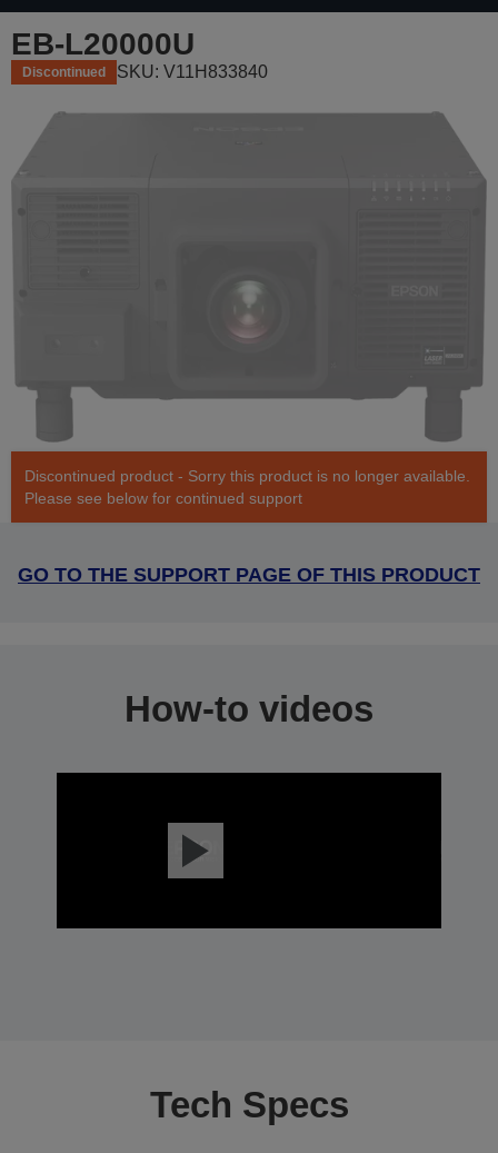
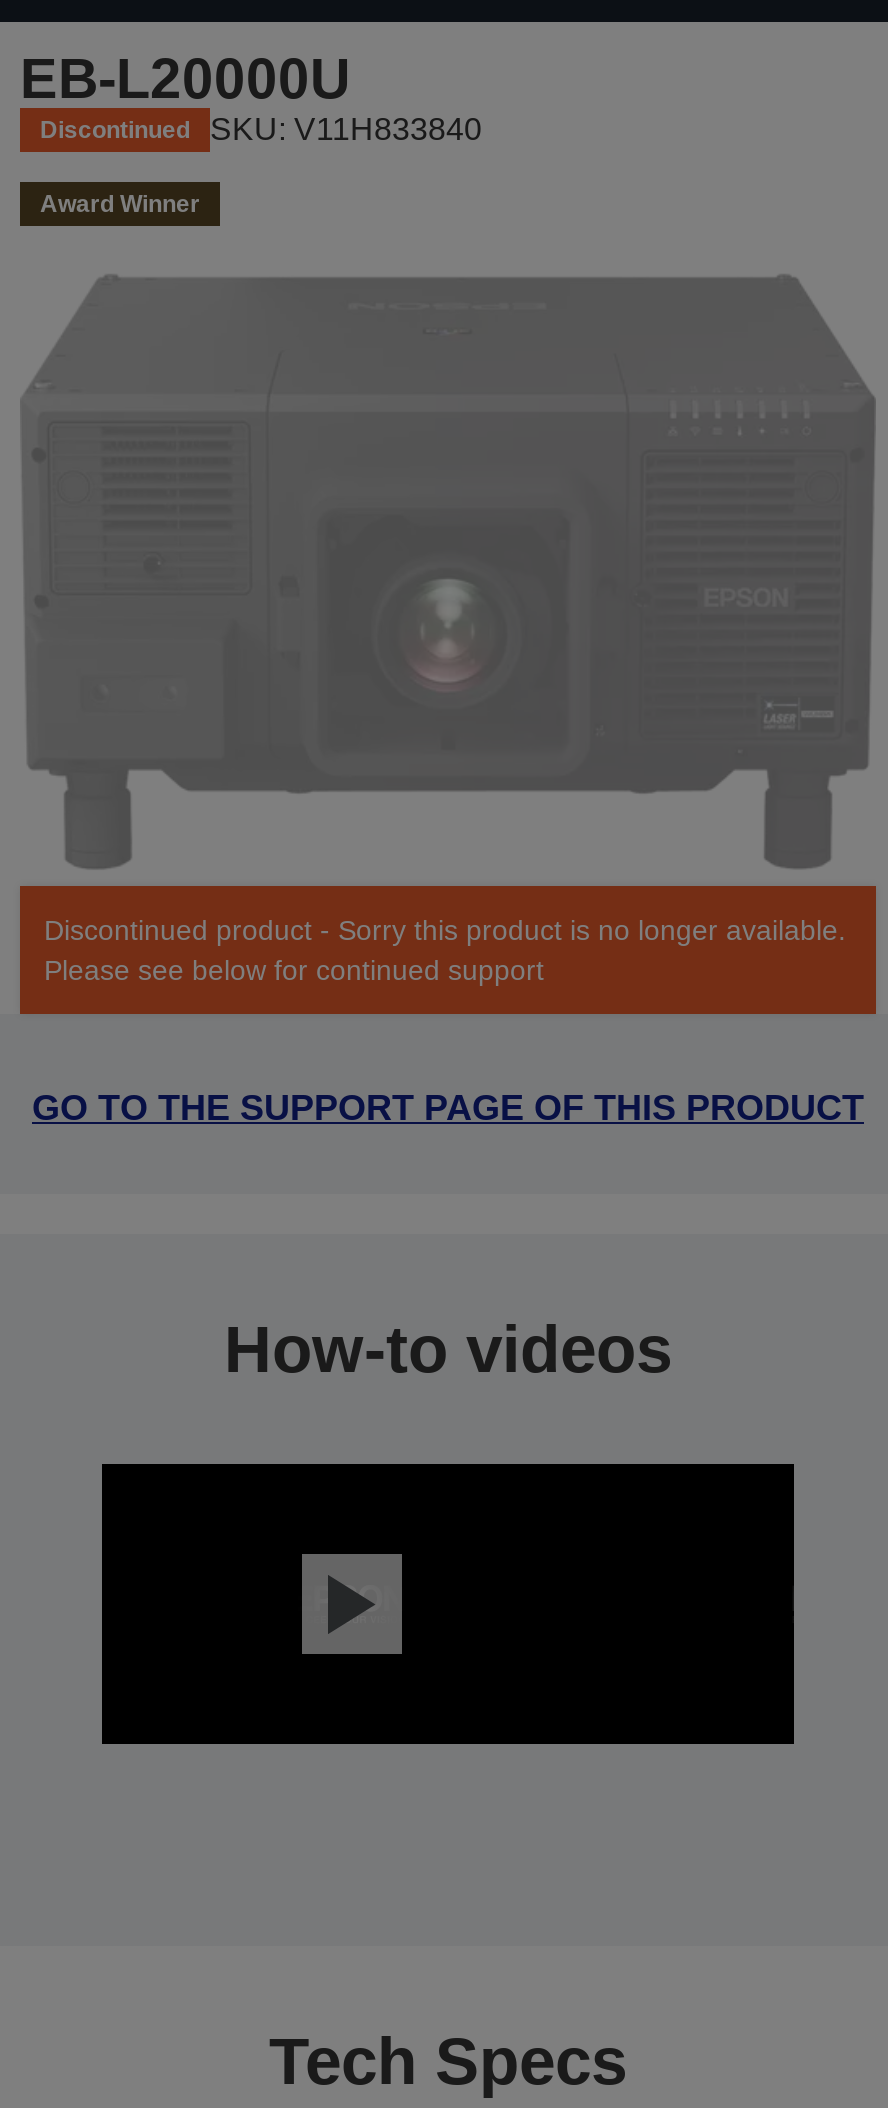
none -> [40,190,200,218] Award Winner

